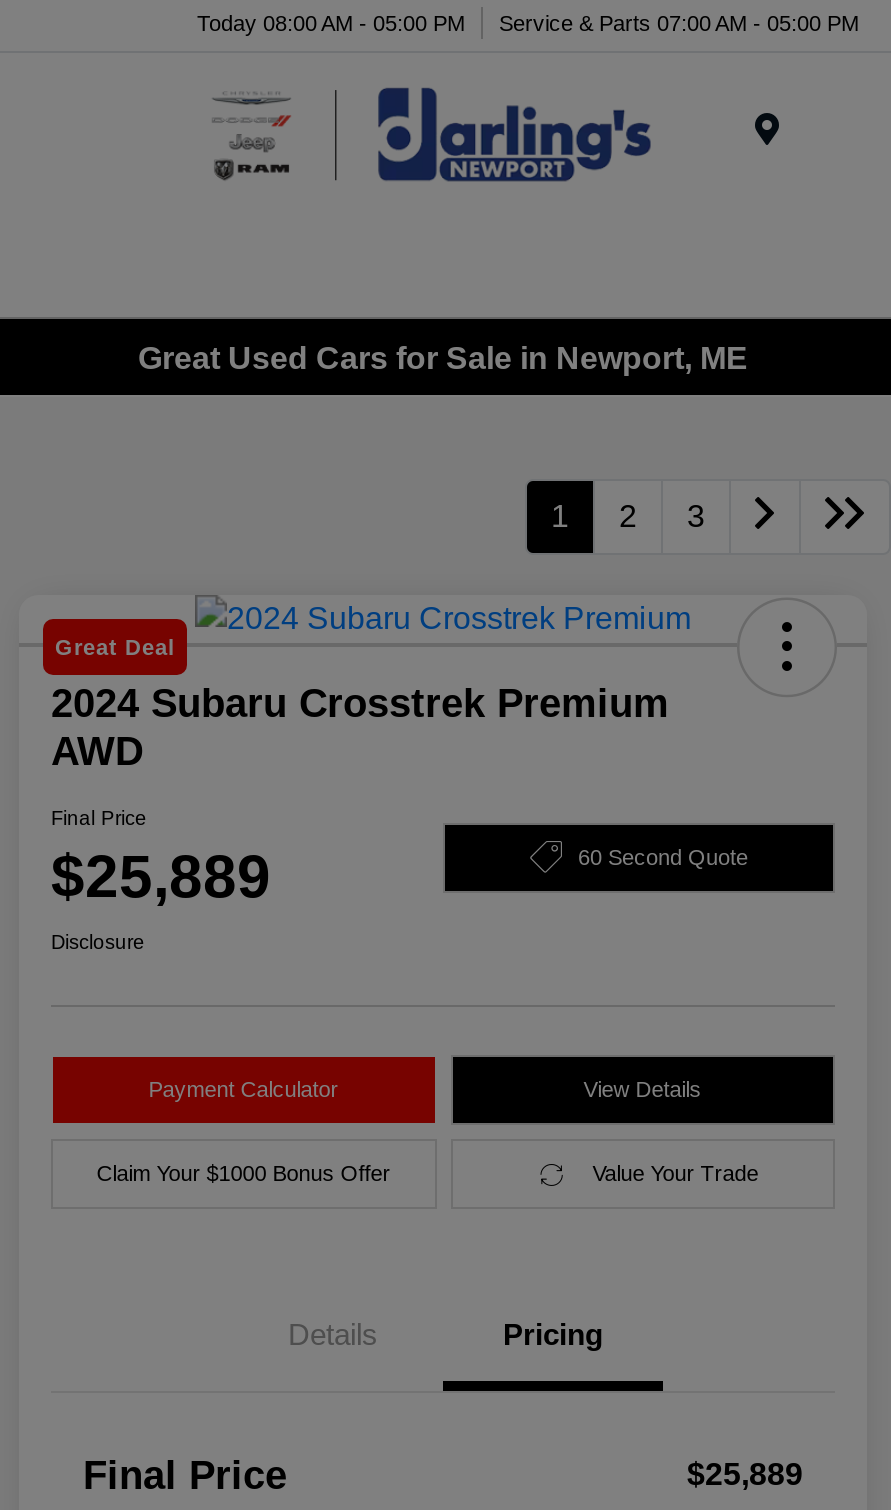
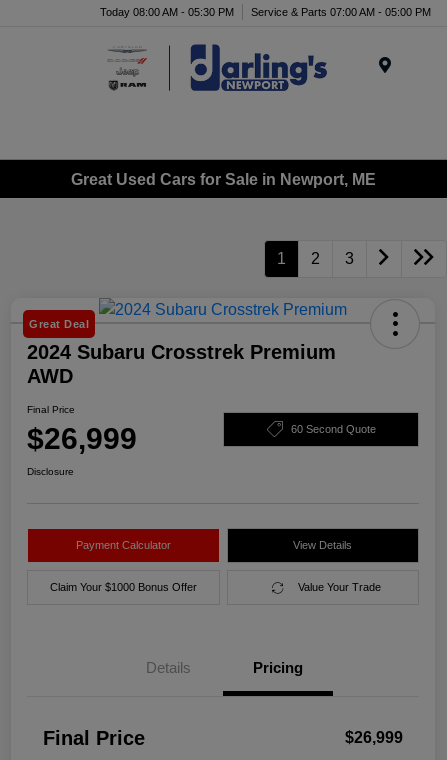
[197,10,859,34] Today 08:00 AM - 05:00 PM Service & Parts 07:00 AM - 05:00 PM -> [100,5,431,17] Today 08:00 AM - 05:30 PM Service & Parts 07:00 AM - 05:00 PM
[51,843,271,909] $25,889 -> [27,422,137,455] $26,999
[687,1457,803,1491] $25,889 -> [345,729,403,746] $26,999

